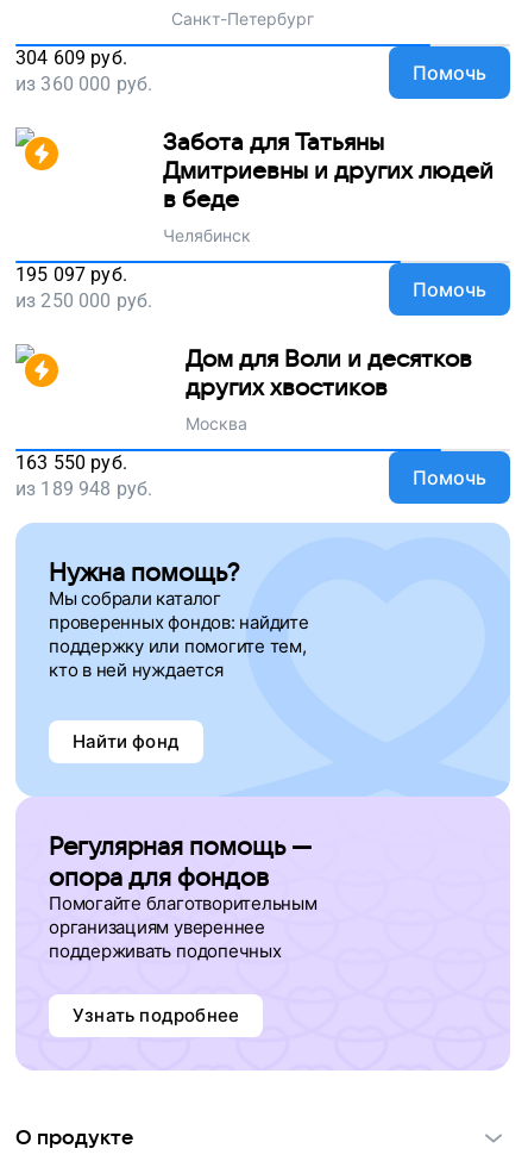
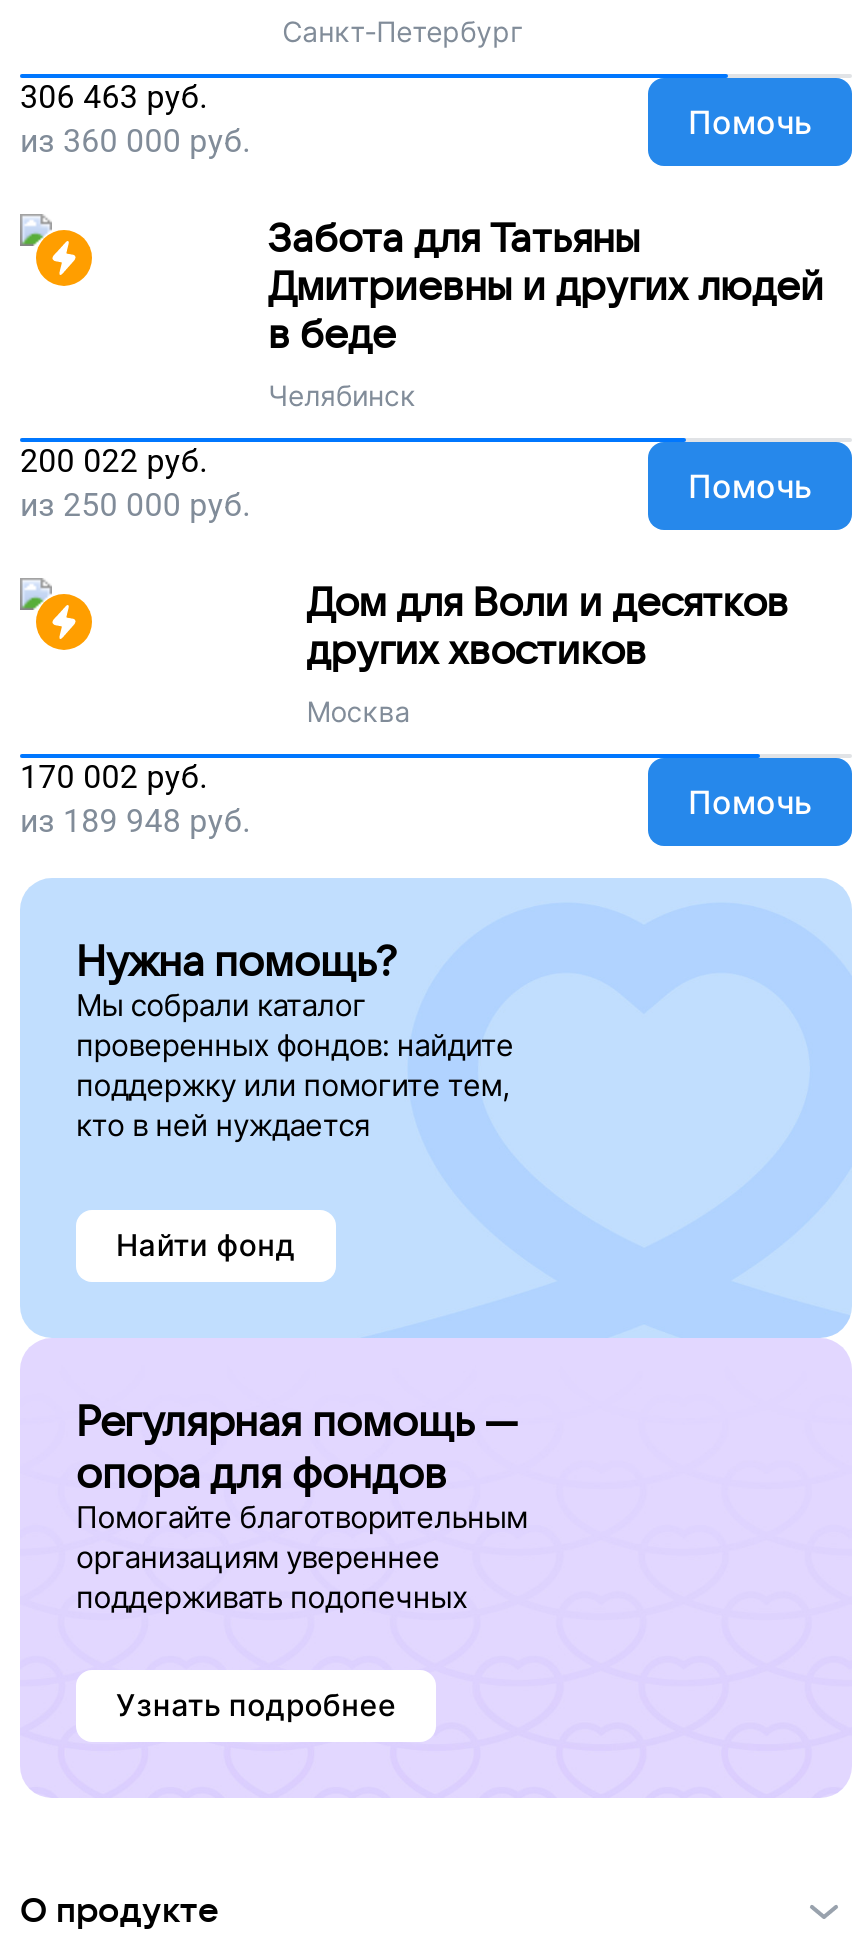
[15,46,127,69] 304 609 руб. -> [20,78,208,116] 306 463 руб.
[15,263,127,286] 195 097 руб. -> [20,442,208,480] 200 022 руб.
[15,451,127,474] 163 550 руб. -> [20,758,208,796] 170 002 руб.

